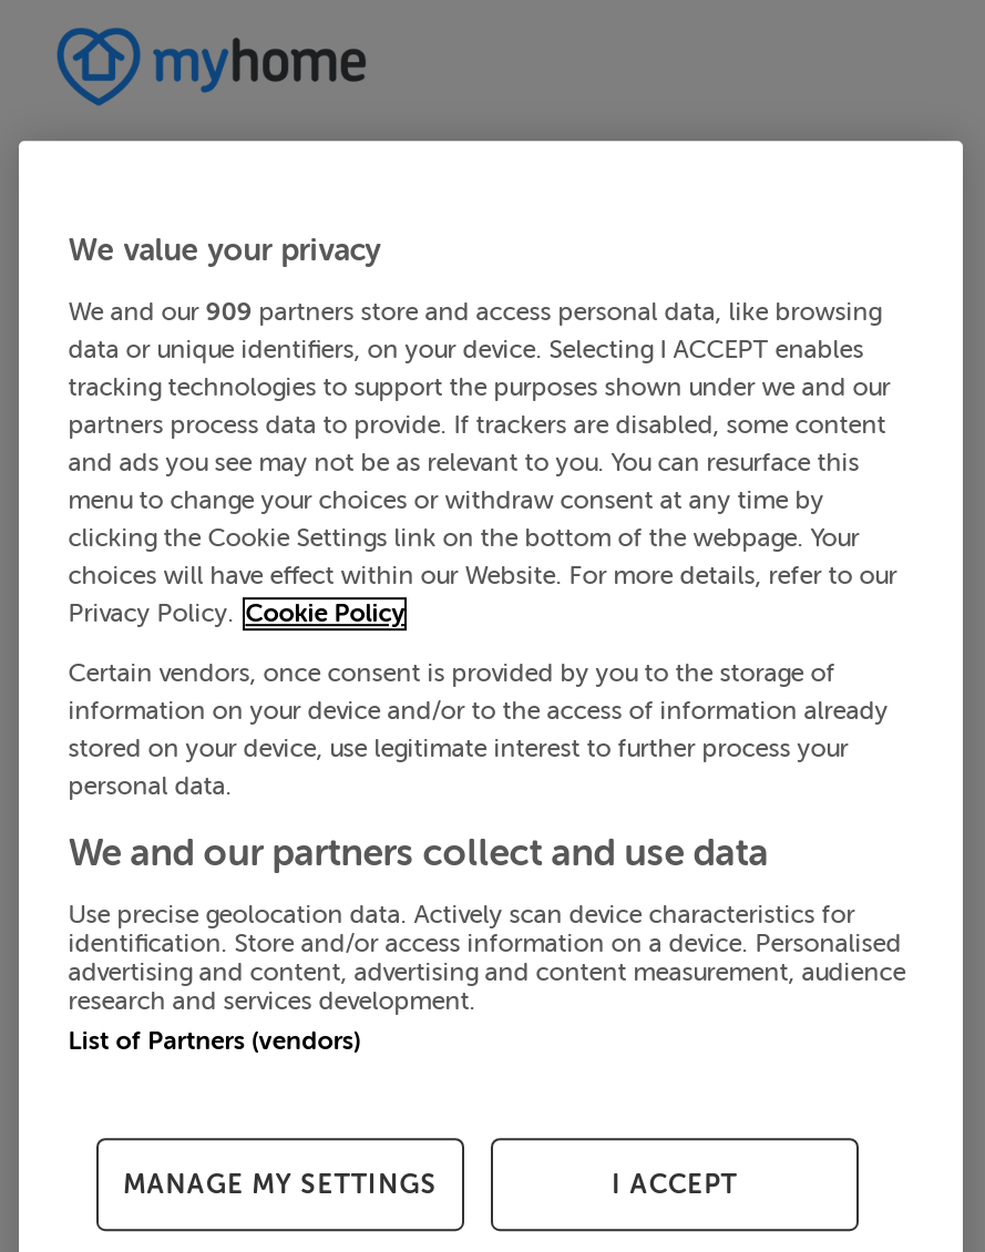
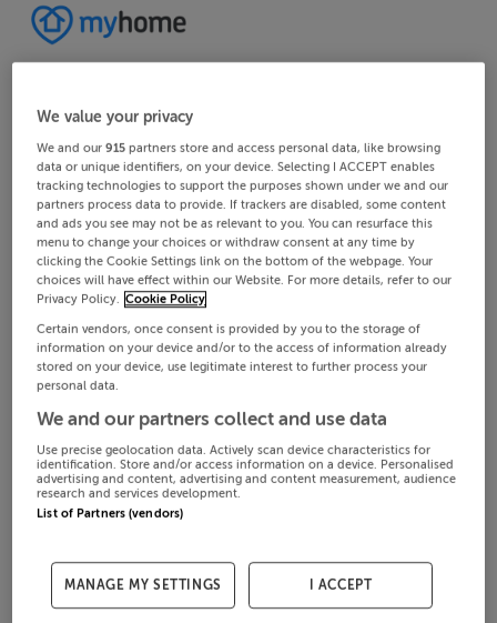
[68,299,881,328] We and our 909 partners store and access personal data, like browsing -> [37,142,441,156] We and our 915 partners store and access personal data, like browsing

